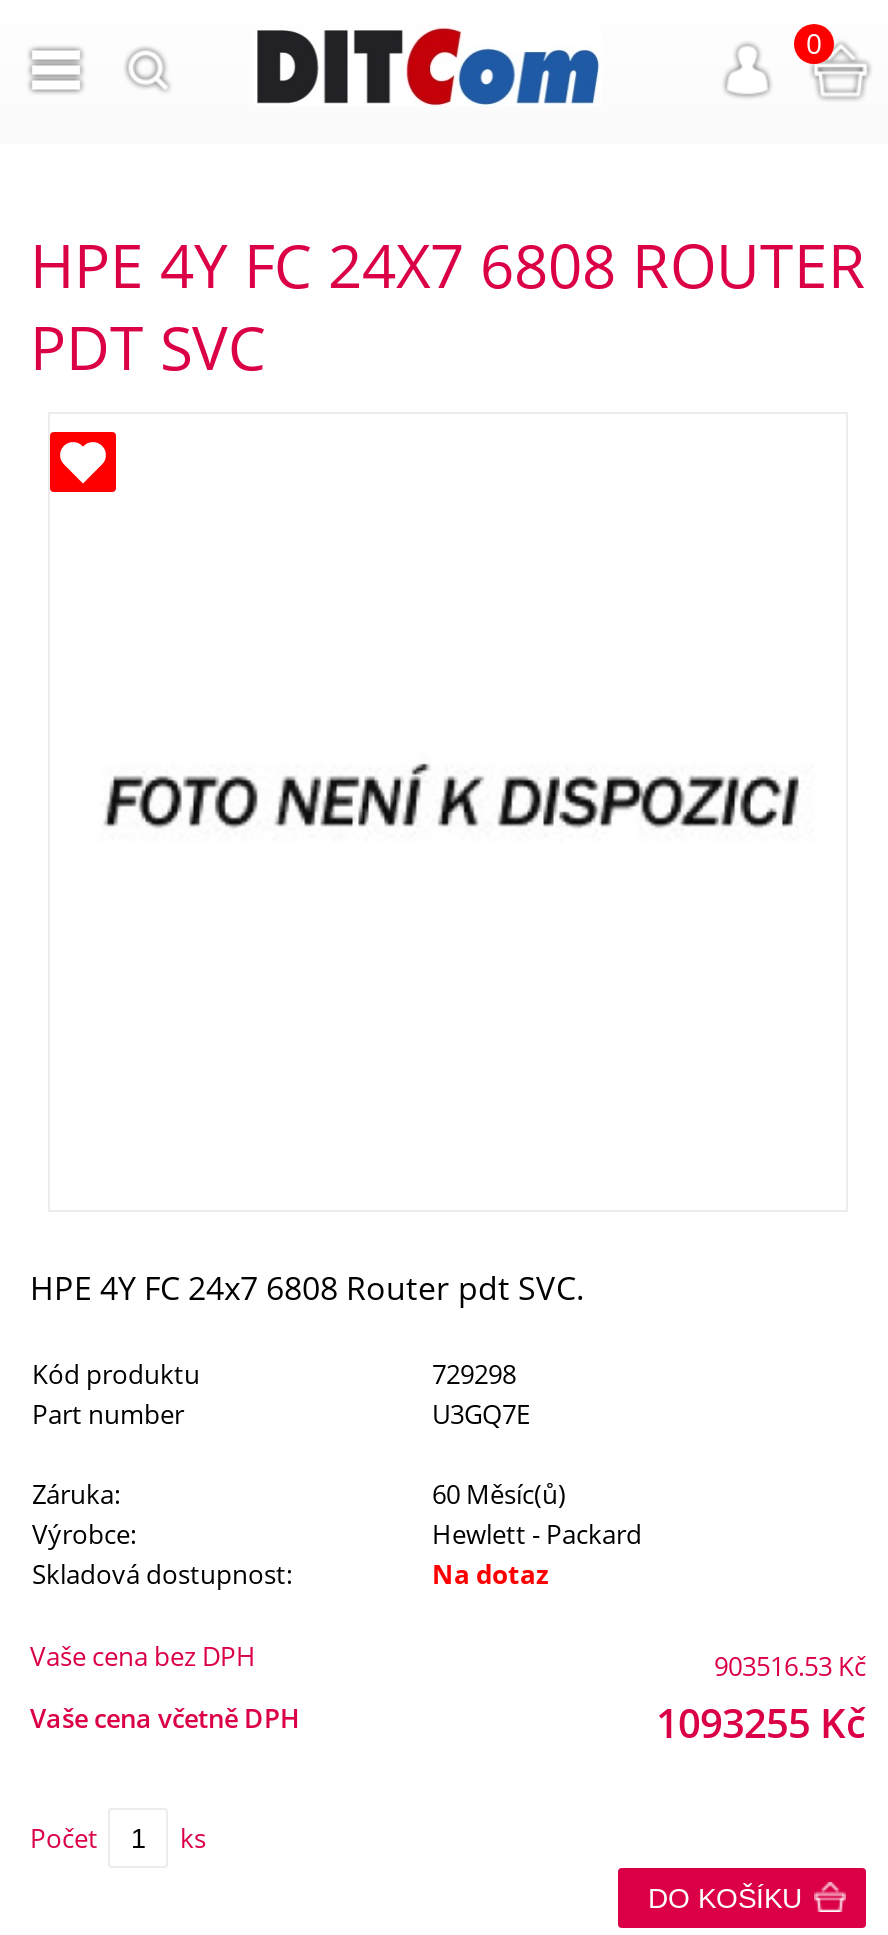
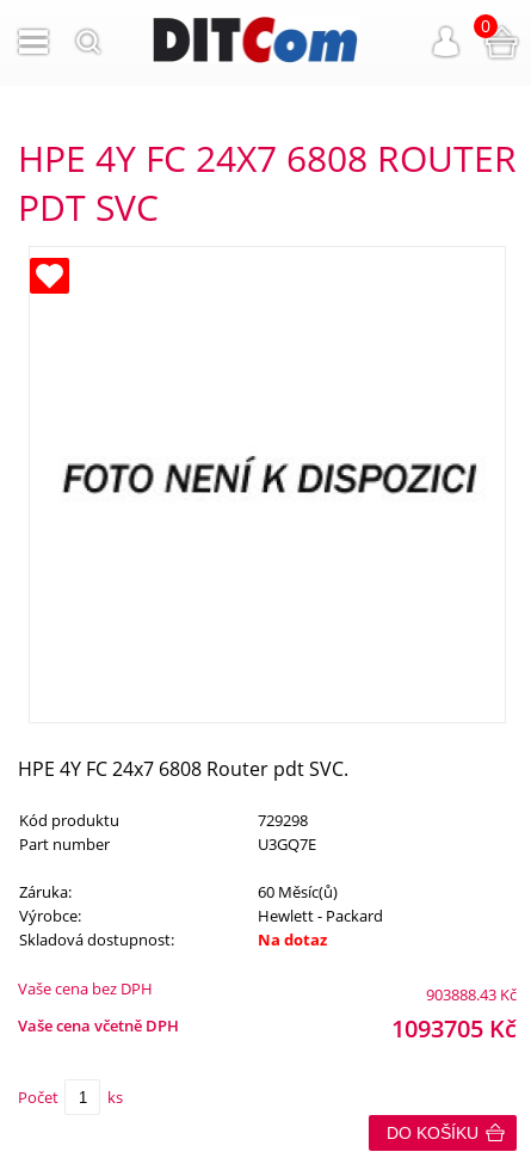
[714,1648,866,1684] 903516.53 Kč -> [426,984,517,1005] 903888.43 Kč
[656,1696,866,1750] 1093255 Kč -> [391,1012,517,1045] 1093705 Kč

